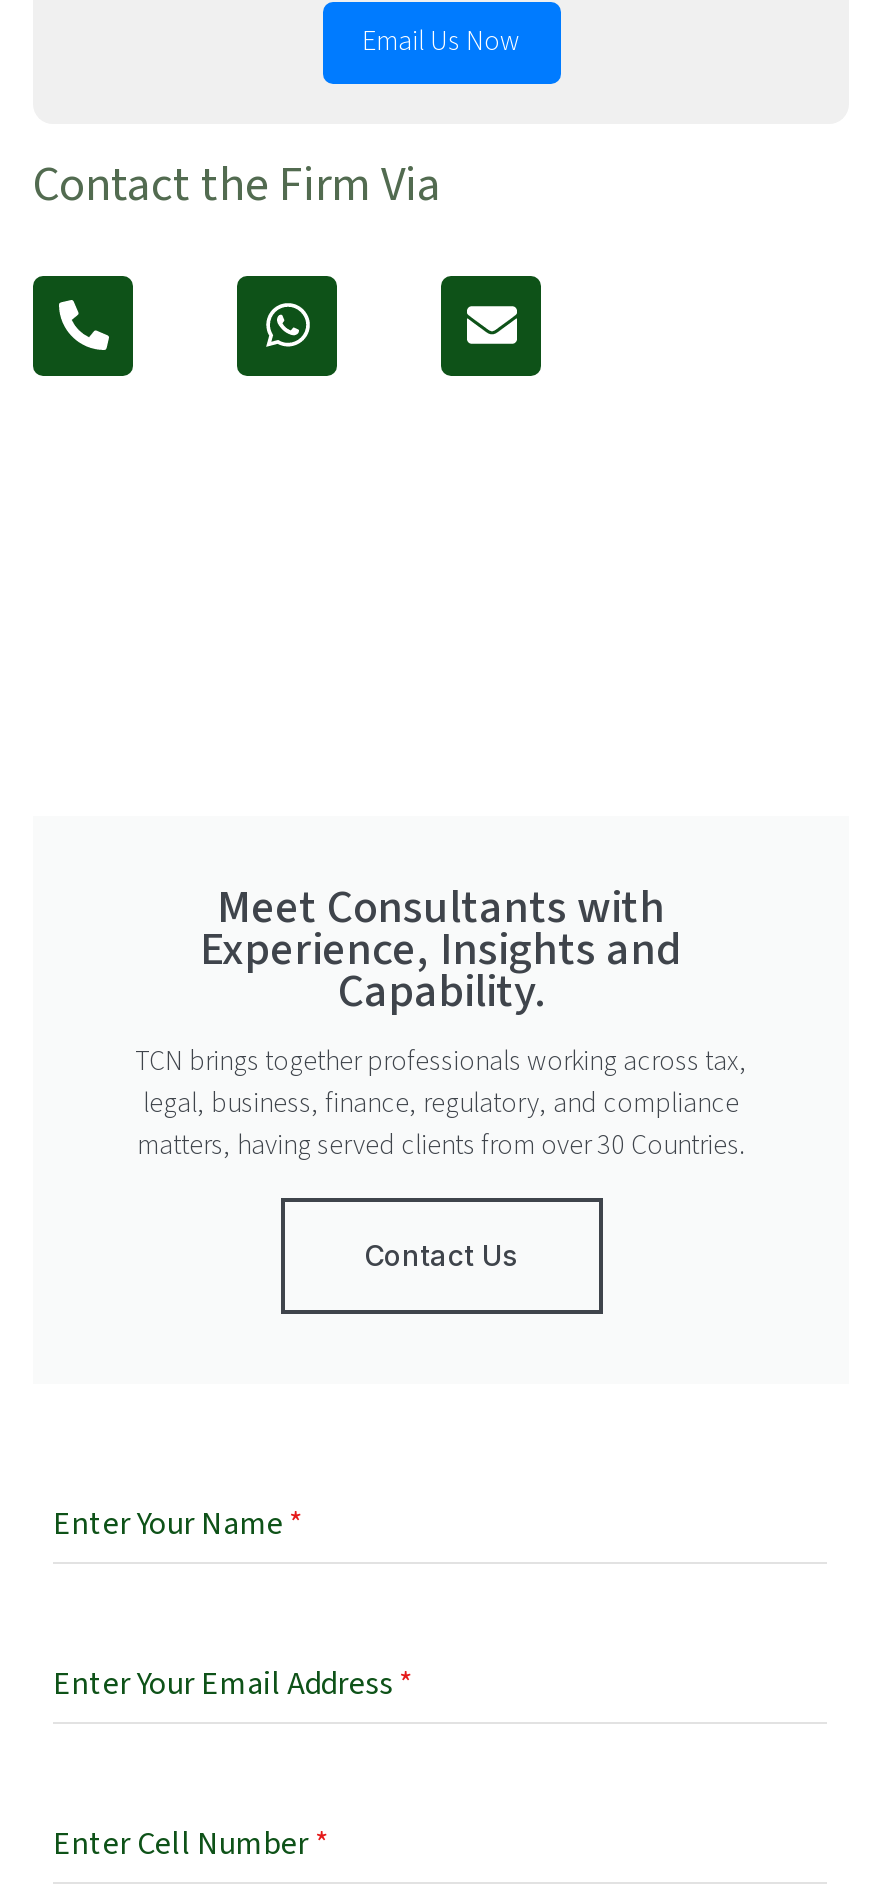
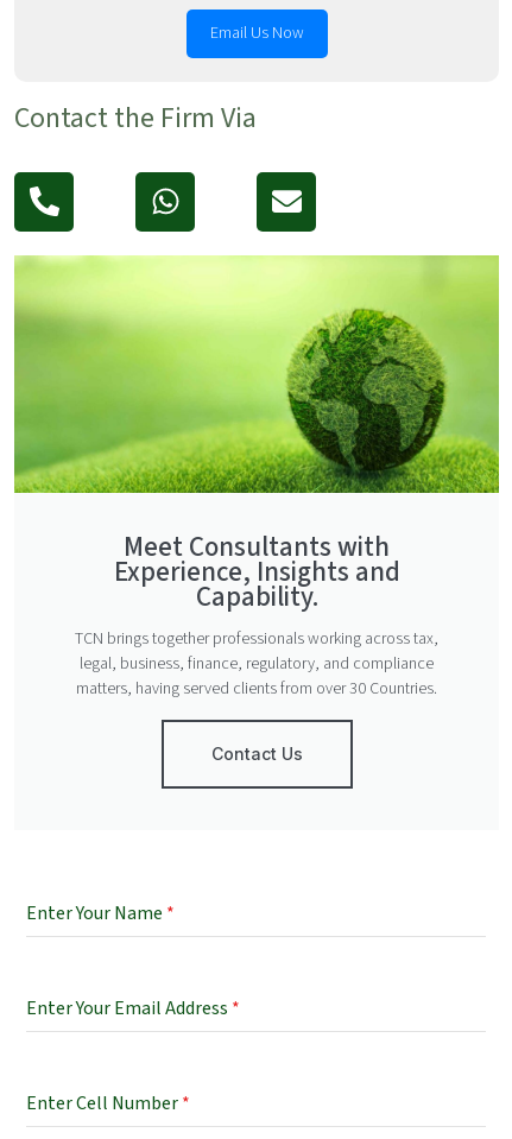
none -> [13,254,500,494] [image]

